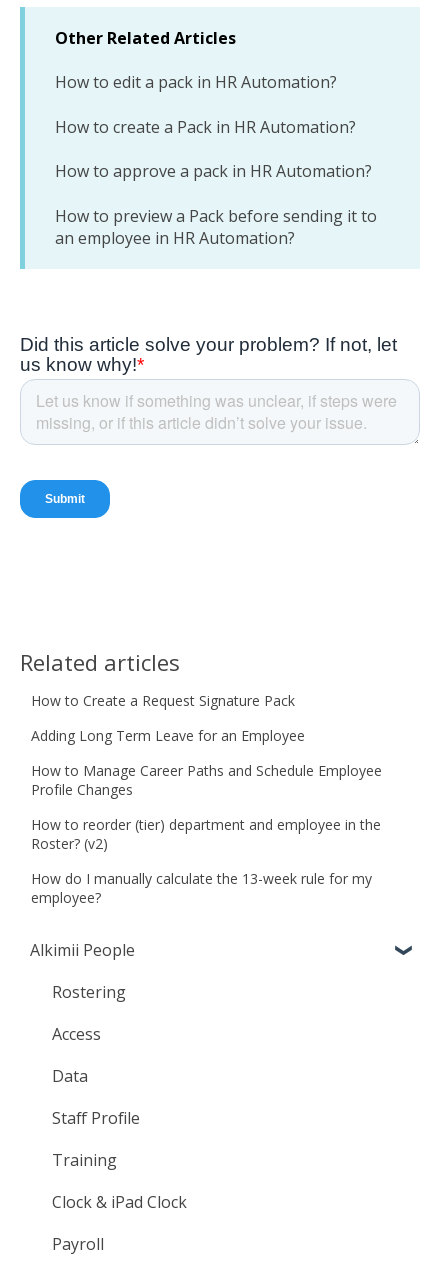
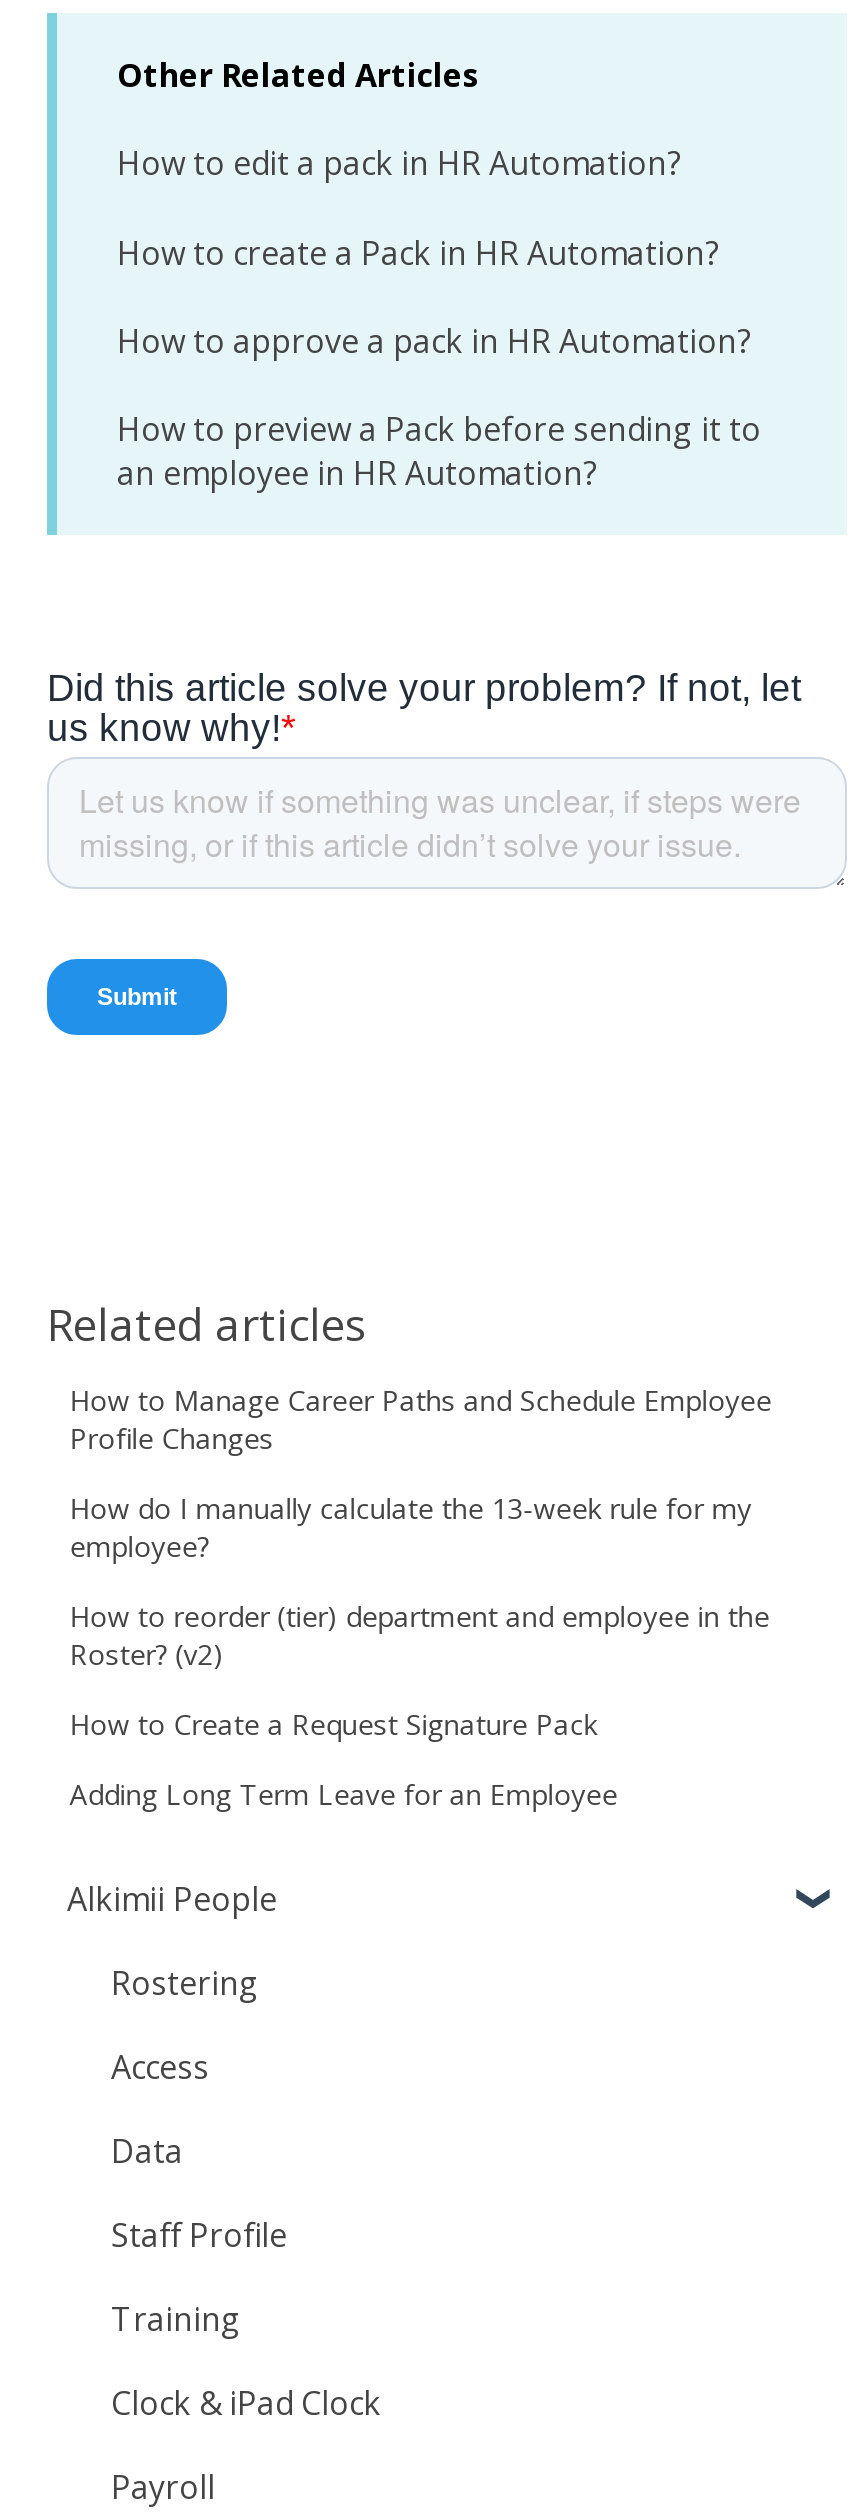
moved [31,691,305,745] -> [69,1704,617,1812]: How to Create a Request Signature Pack | Adding Long Term Leave for an Employee
moved [31,761,382,907] -> [69,1380,771,1672]: How to Manage Career Paths and Schedule Employee | Profile Changes | How to reorder (tier) department and employee in the | Roster? (v2) | How do I manually calculate the 13-week rule for my | employee?

